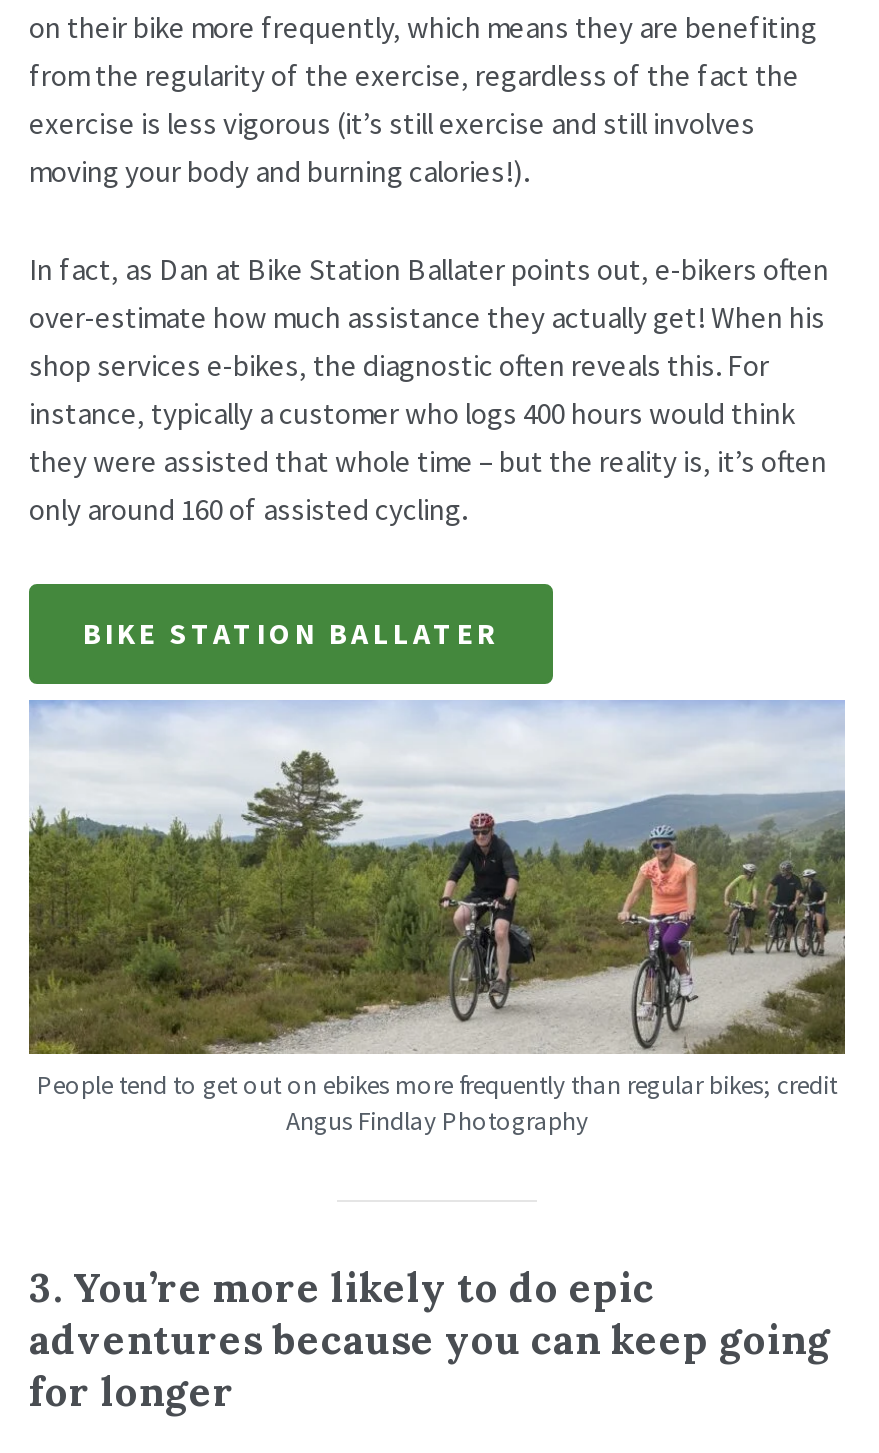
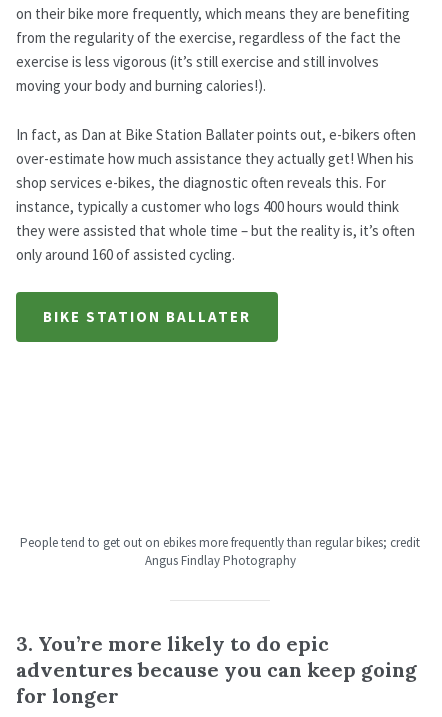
[27,698,847,1056] [image] -> none

